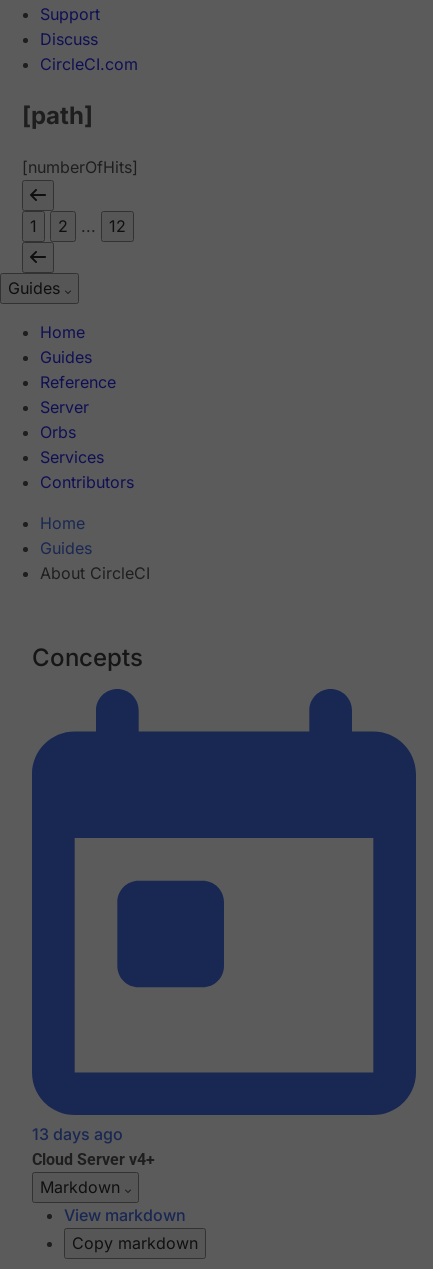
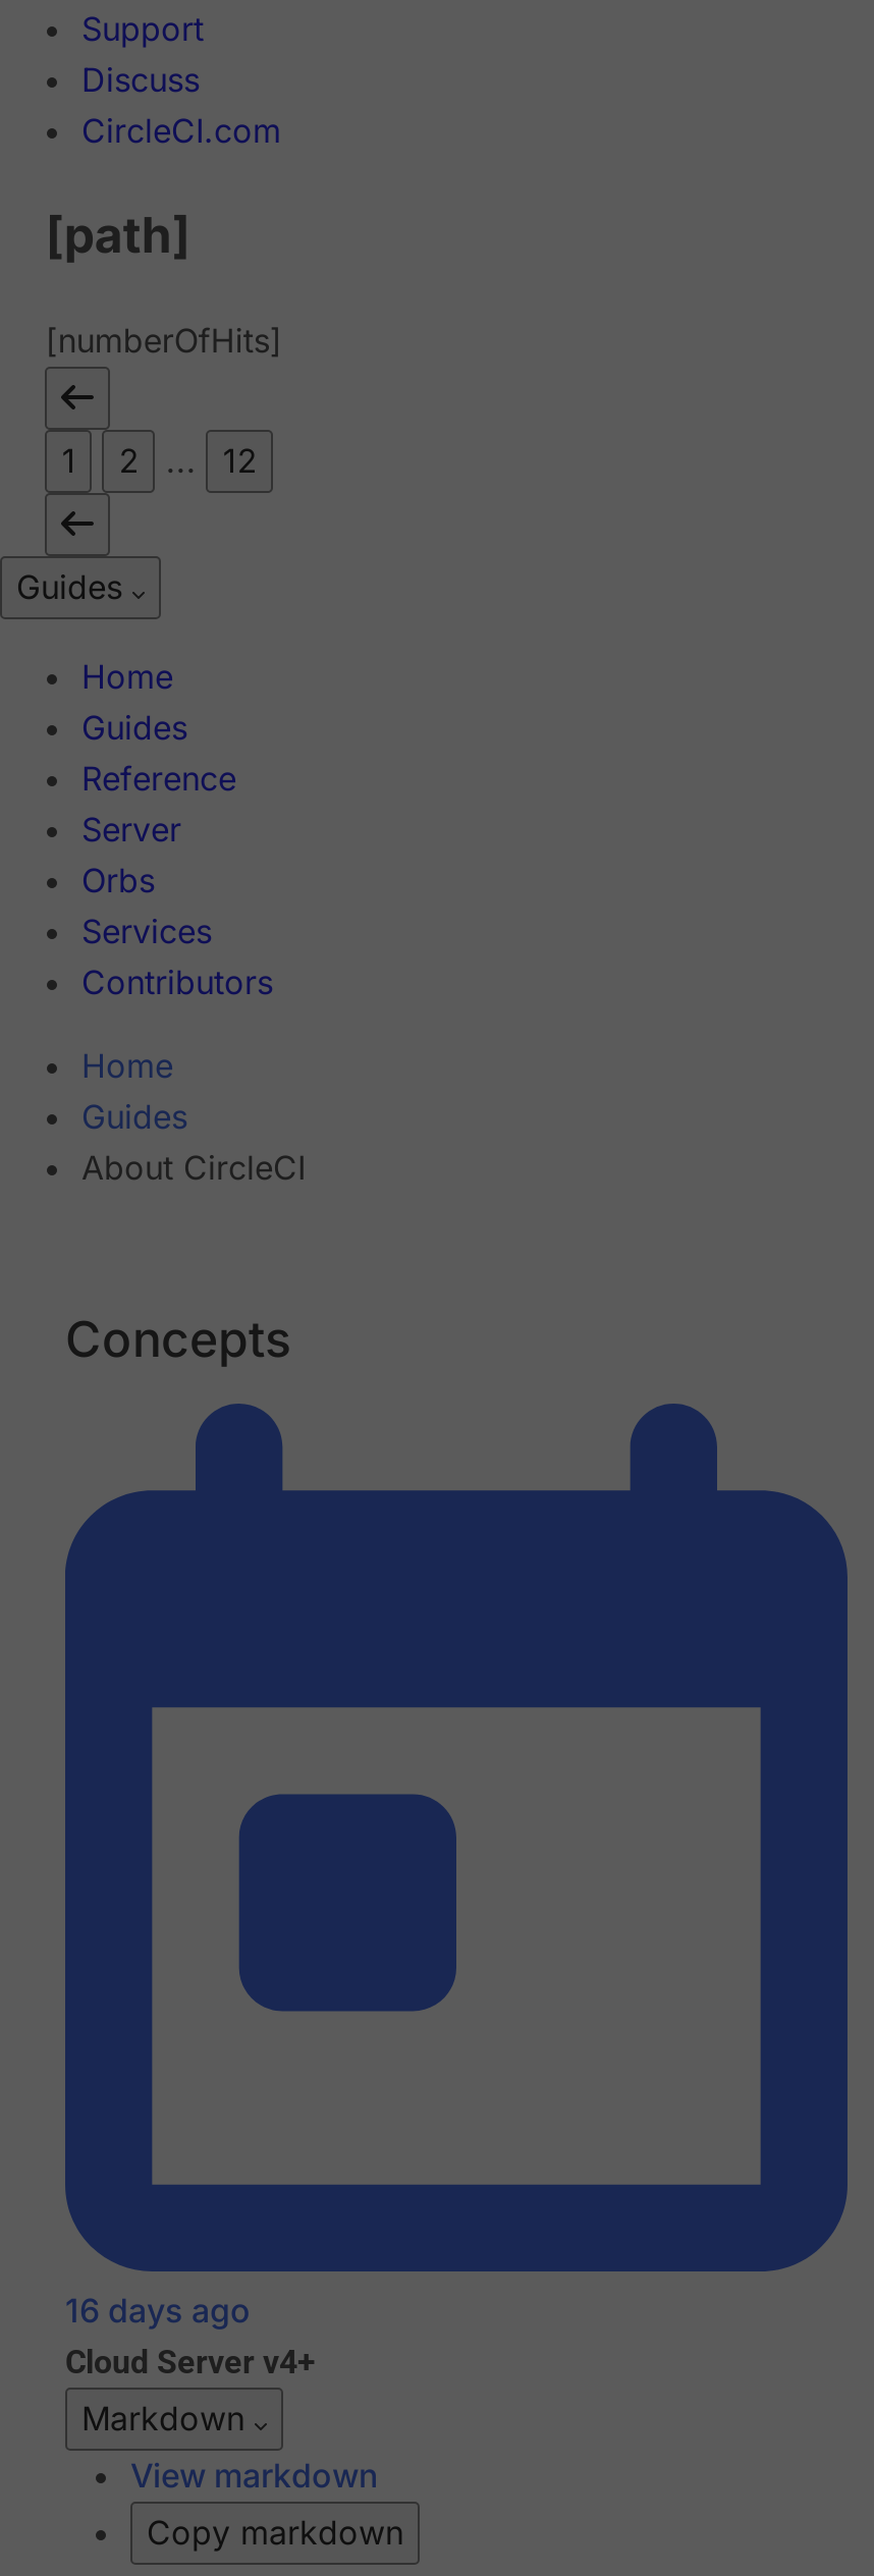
[32,1124,123,1144] 13 days ago -> [65,2291,251,2332] 16 days ago

